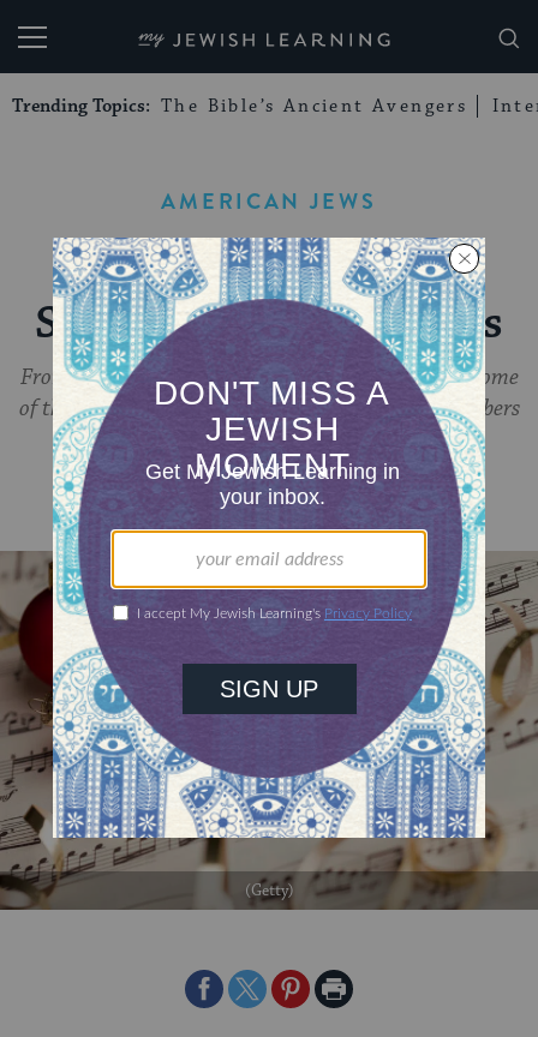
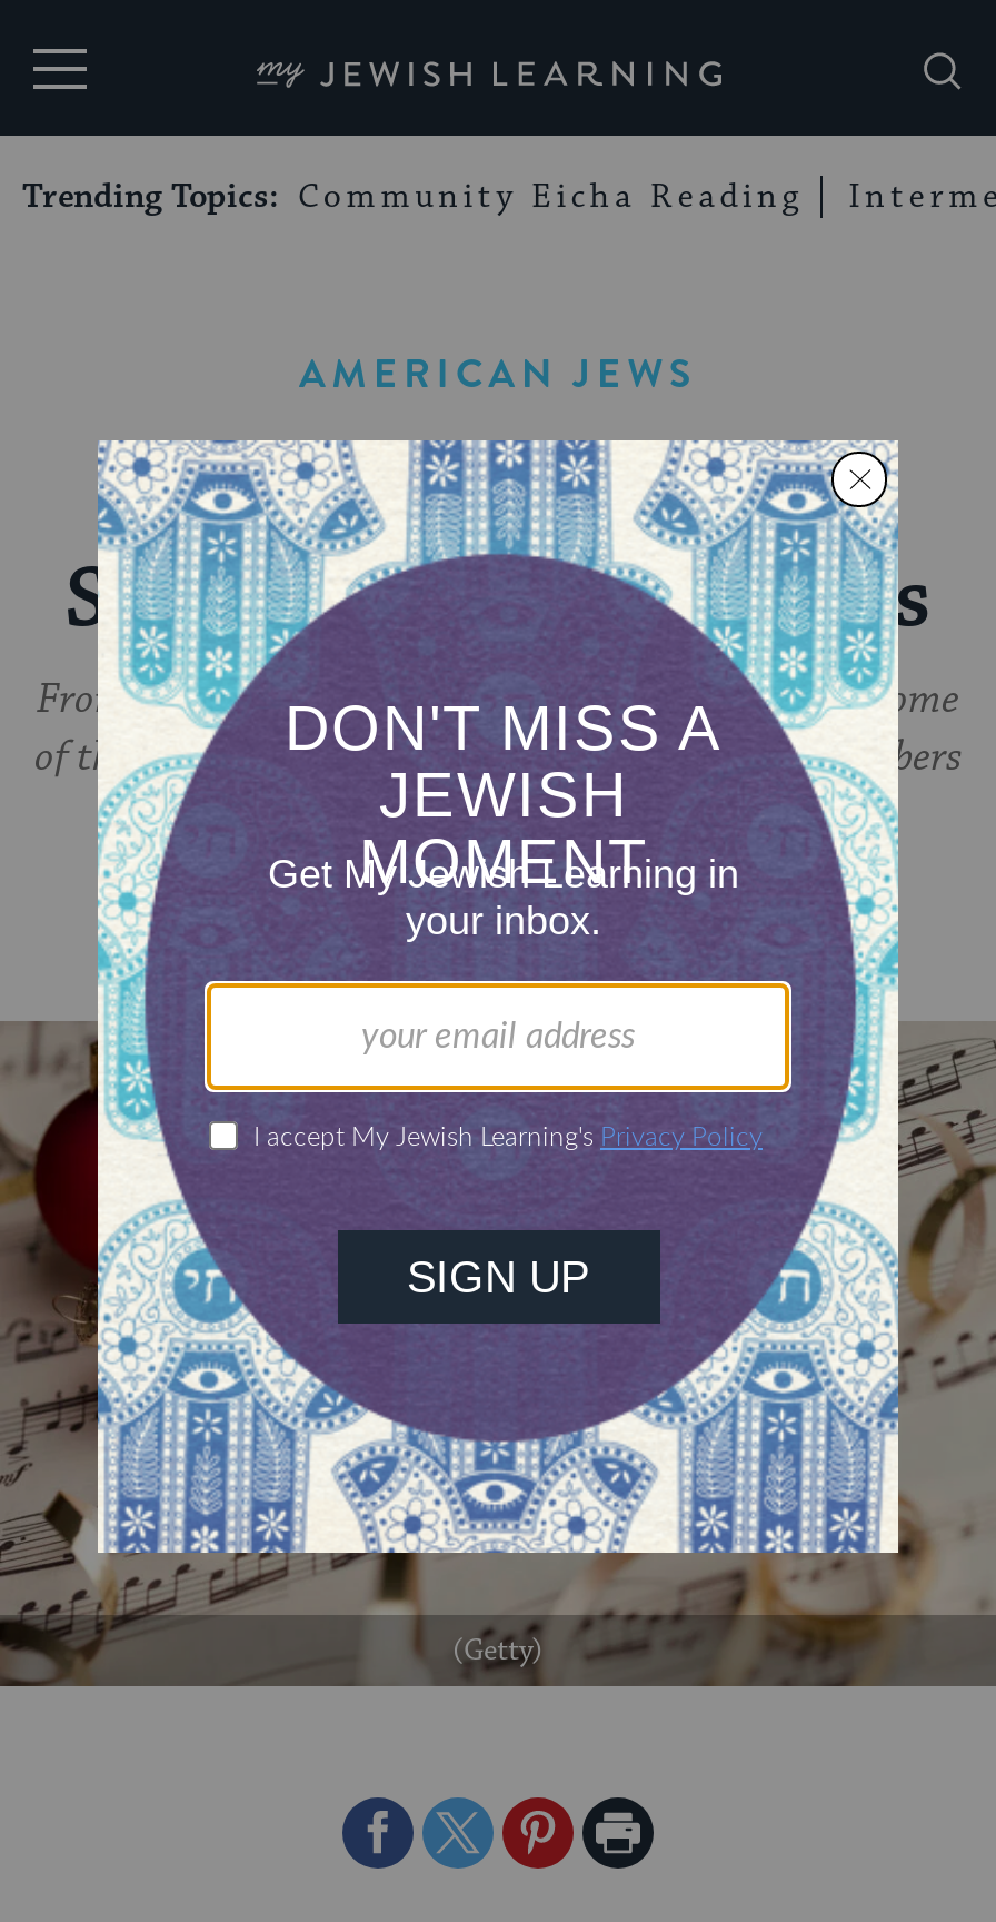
[12,95,467,118] Trending Topics: The Bible’s Ancient Avengers -> [22,176,803,218] Trending Topics: Community Eicha Reading

